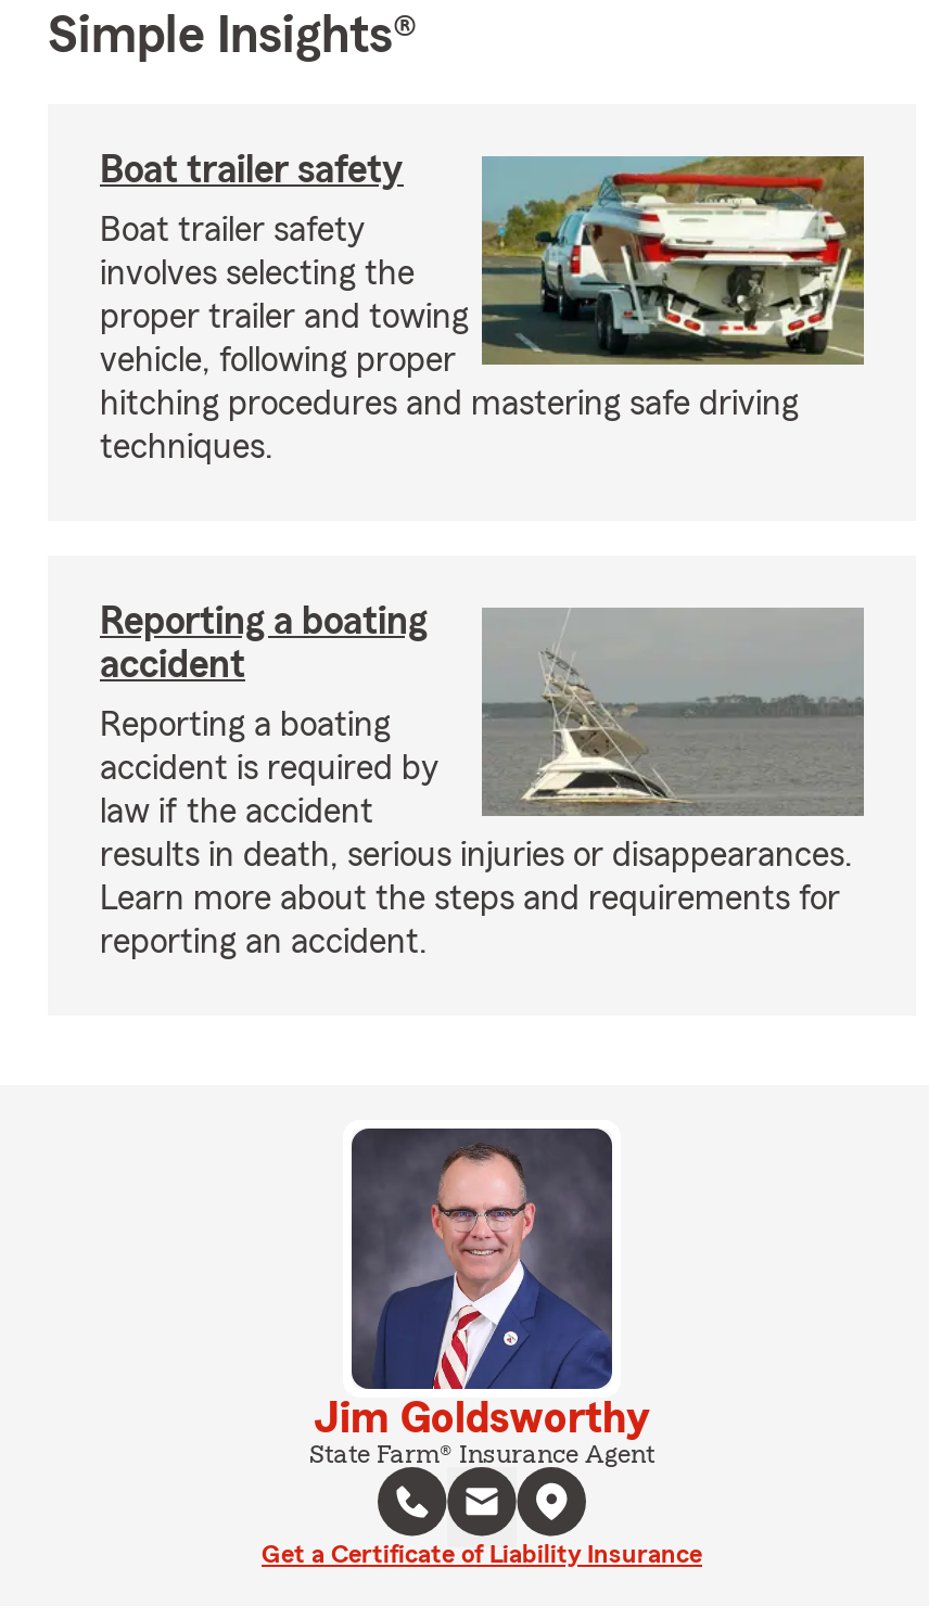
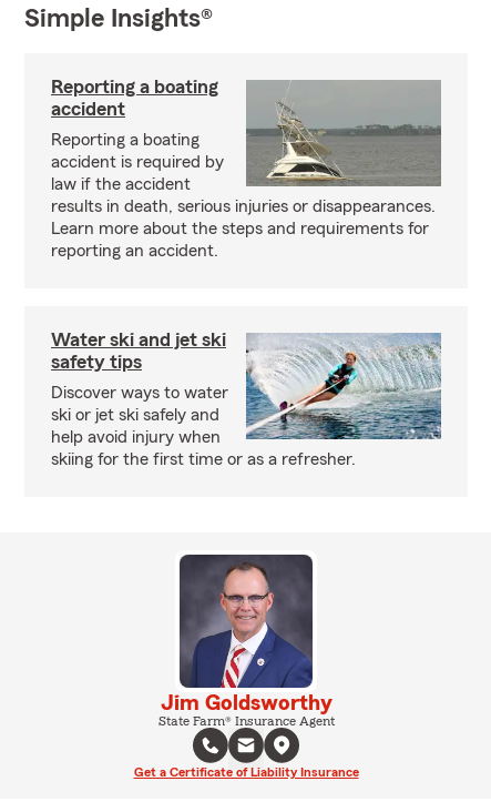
[100,150,866,464] [image] | Boat trailer safety | Boat trailer safety | involves selecting the | proper trailer and towing | vehicle, following proper | hitching procedures and mastering safe driving | techniques. -> none
moved [100,601,864,959] -> [51,77,441,260]: [image] | Reporting a boating | accident | ... | Learn more about the steps and requirements for | reporting an accident.
none -> [51,329,442,468] [image] | Water ski and jet ski | safety tips | Discover ways to water | ski or jet ski safely and | help avoid injury when | skiing for the first time or as a refresher.

